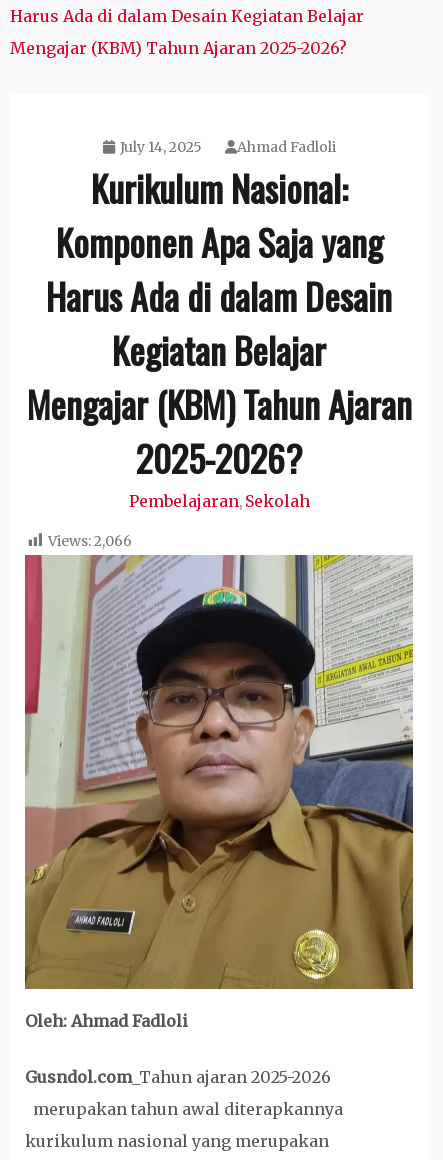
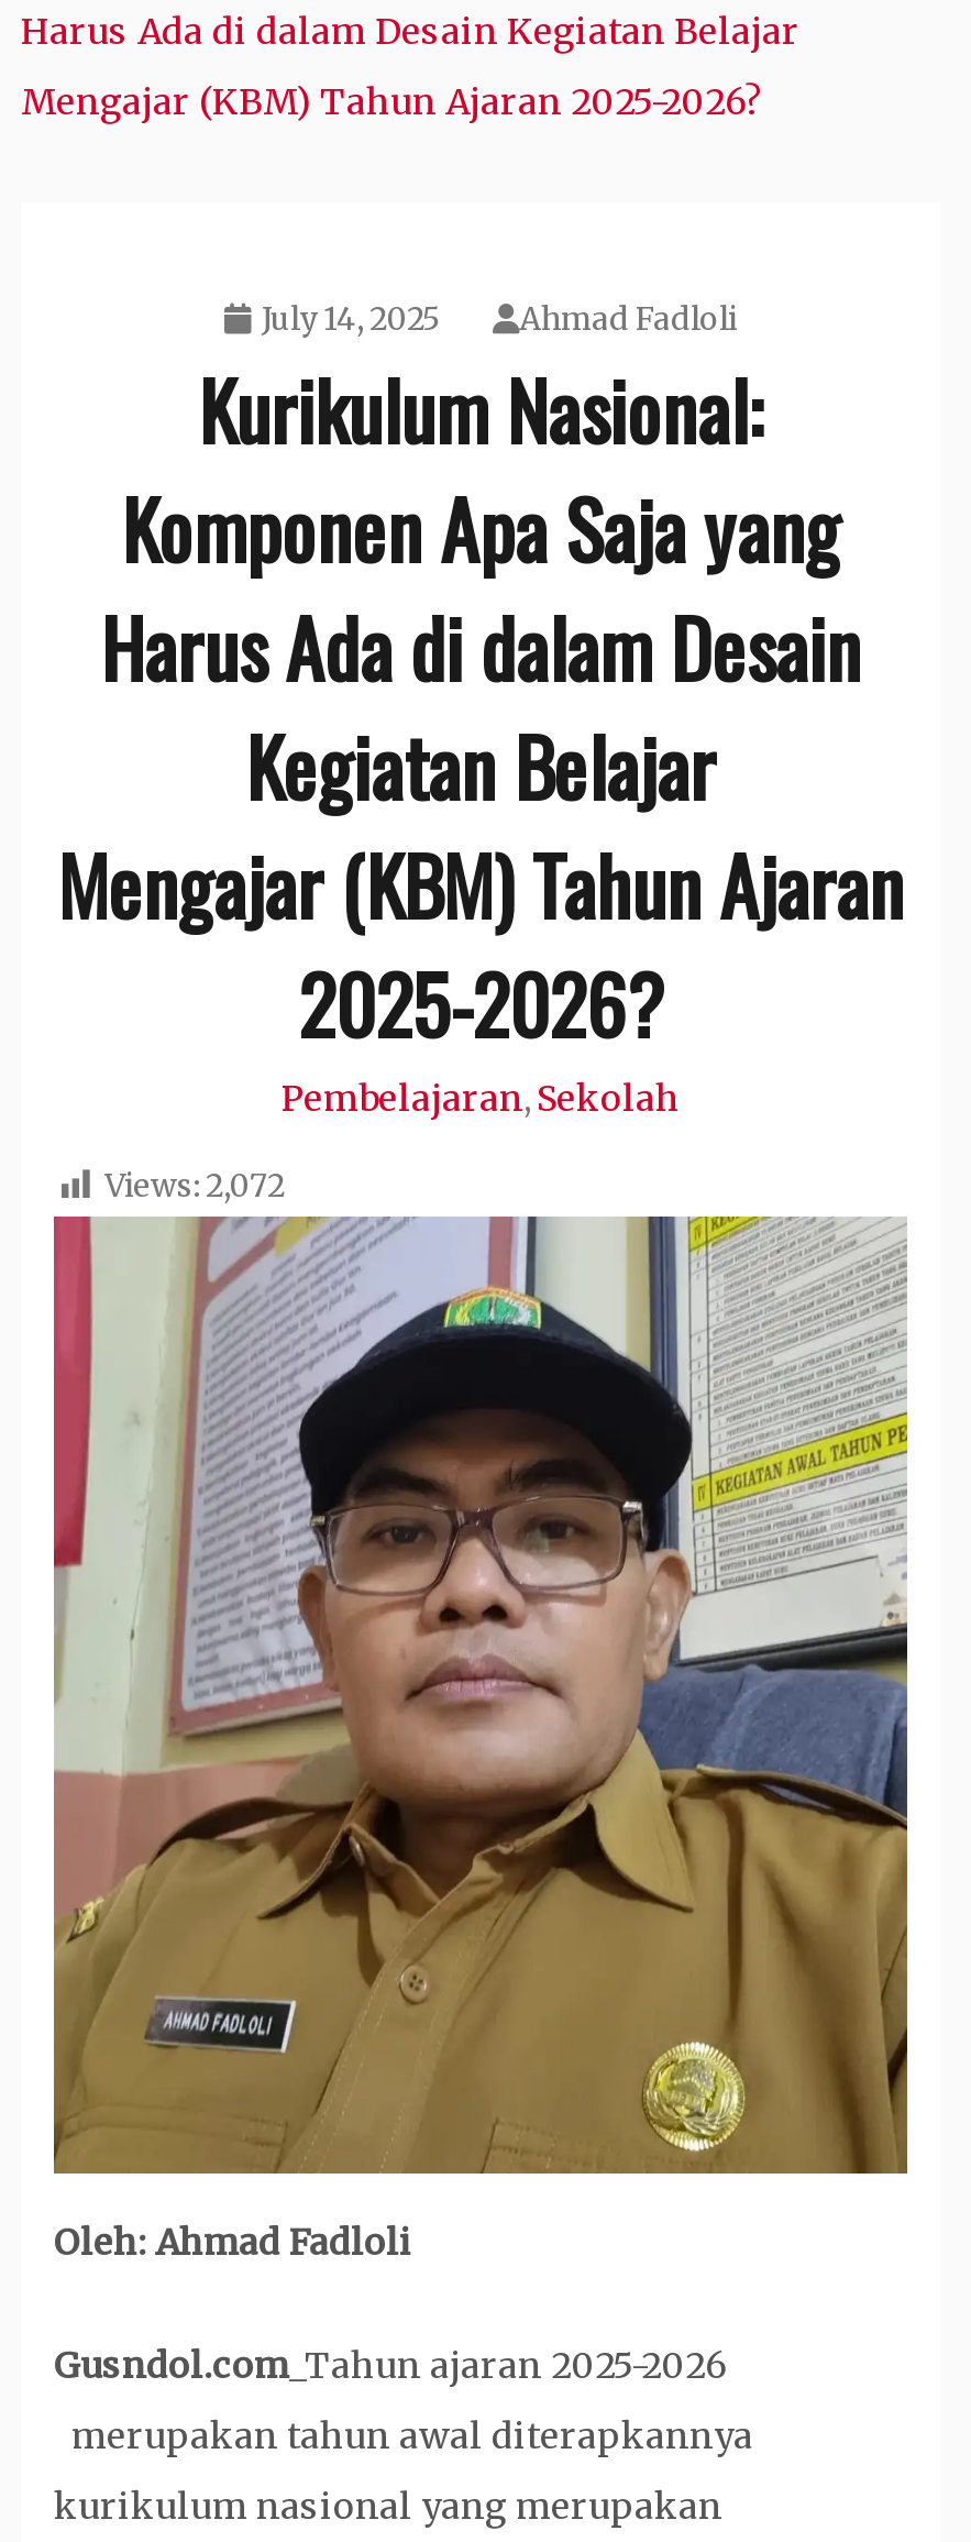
[48,532,132,550] Views: 2,066 -> [104,1167,285,1206] Views: 2,072

